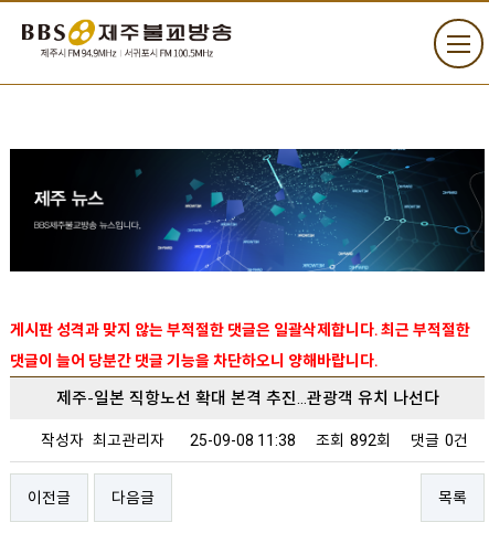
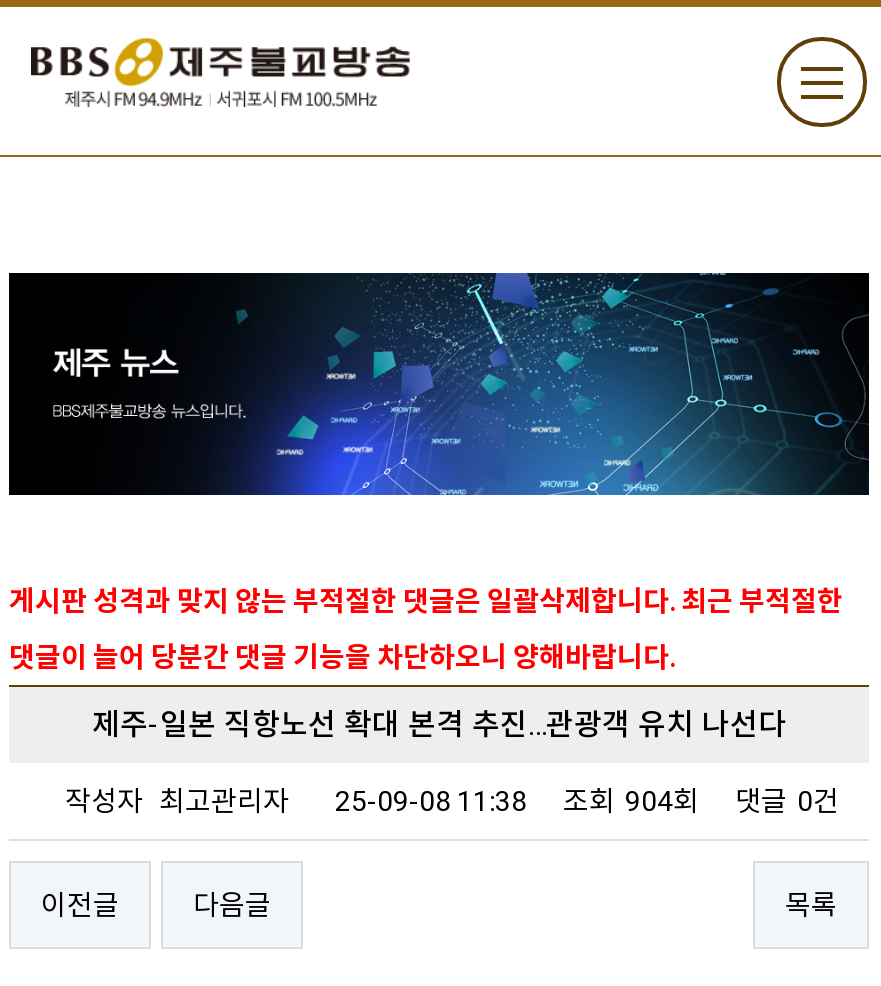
[41,431,468,449] 작성자 최고관리자 25-09-08 11:38 조회 892회 댓글 0건 -> [65,784,839,816] 작성자 최고관리자 25-09-08 11:38 조회 904회 댓글 0건

